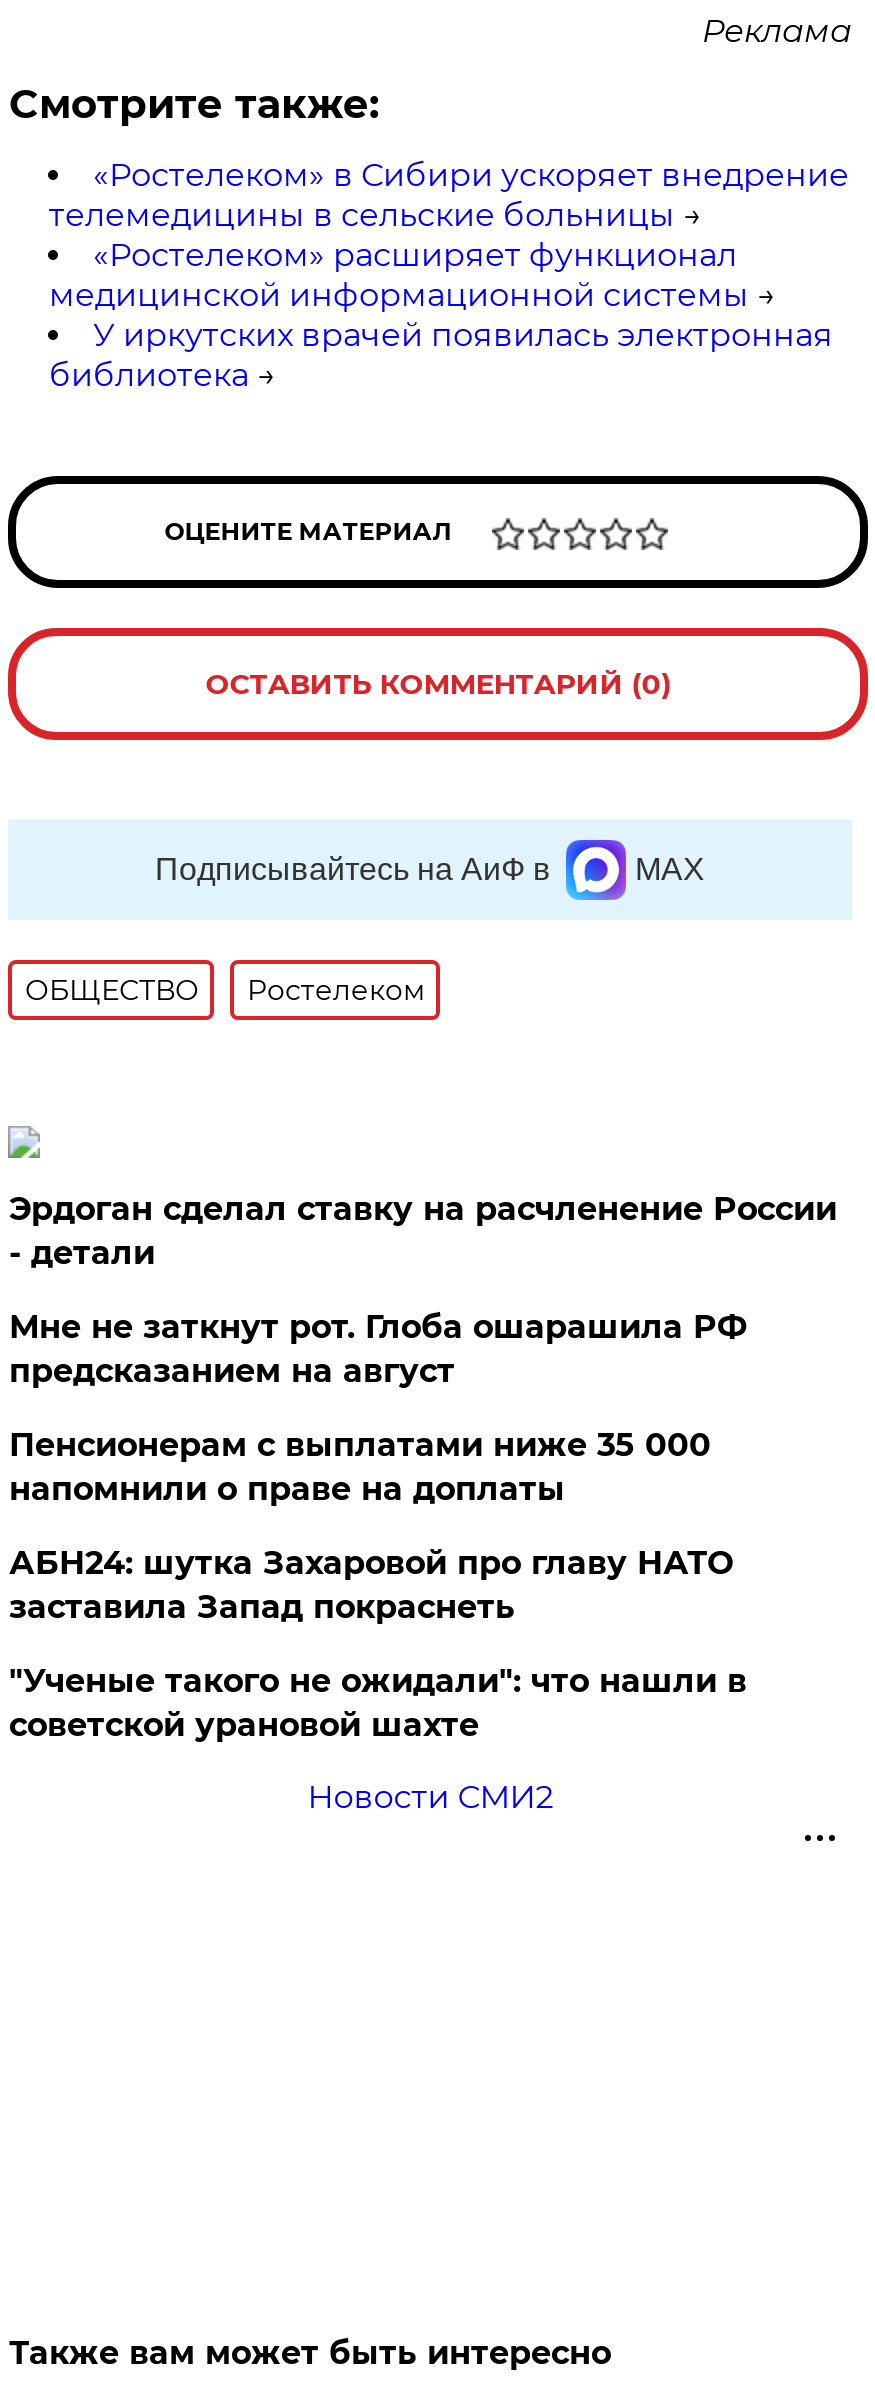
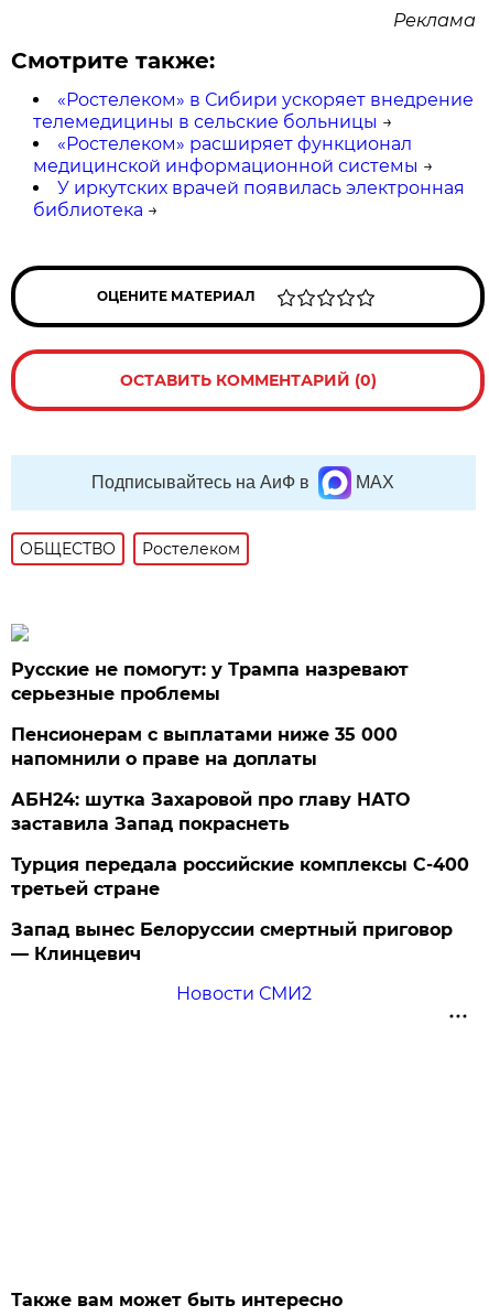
[9,1190,837,1390] Эрдоган сделал ставку на расчленение России | - детали | Мне не заткнут рот. Глоба ошарашила РФ | предсказанием на август -> [11,659,409,704] Русские не помогут: у Трампа назревают | серьезные проблемы
moved [9,1426,733,1626] -> [11,724,410,834]: Пенсионерам с выплатами ниже 35 000 | напомнили о праве на доплаты | АБН24: шутка Захаровой про главу НАТО | заставила Запад покраснеть
[9,1662,747,1744] "Ученые такого не ожидали": что нашли в | советской урановой шахте -> [11,854,470,964] Турция передала российские комплексы С-400 | третьей стране | Запад вынес Белоруссии смертный приговор | — Клинцевич

